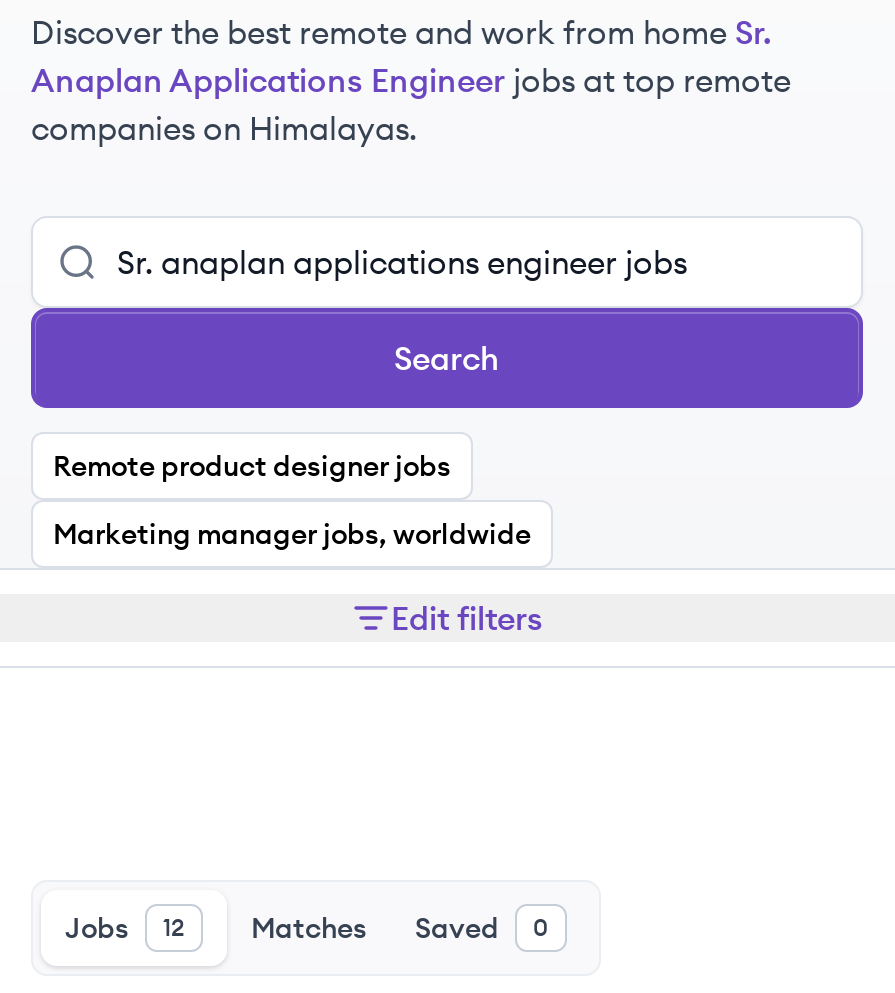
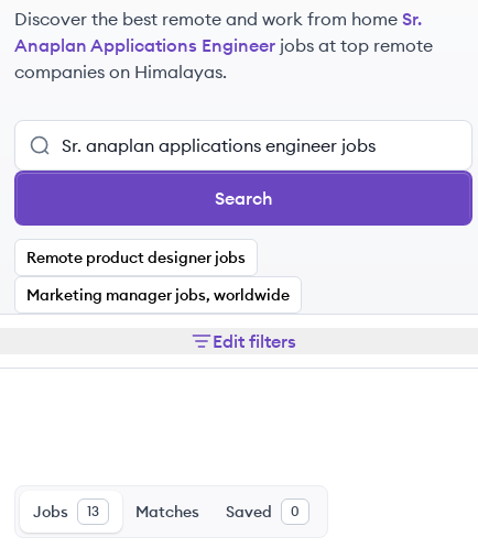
[65,910,185,946] Jobs 12 -> [33,502,99,522] Jobs 13

